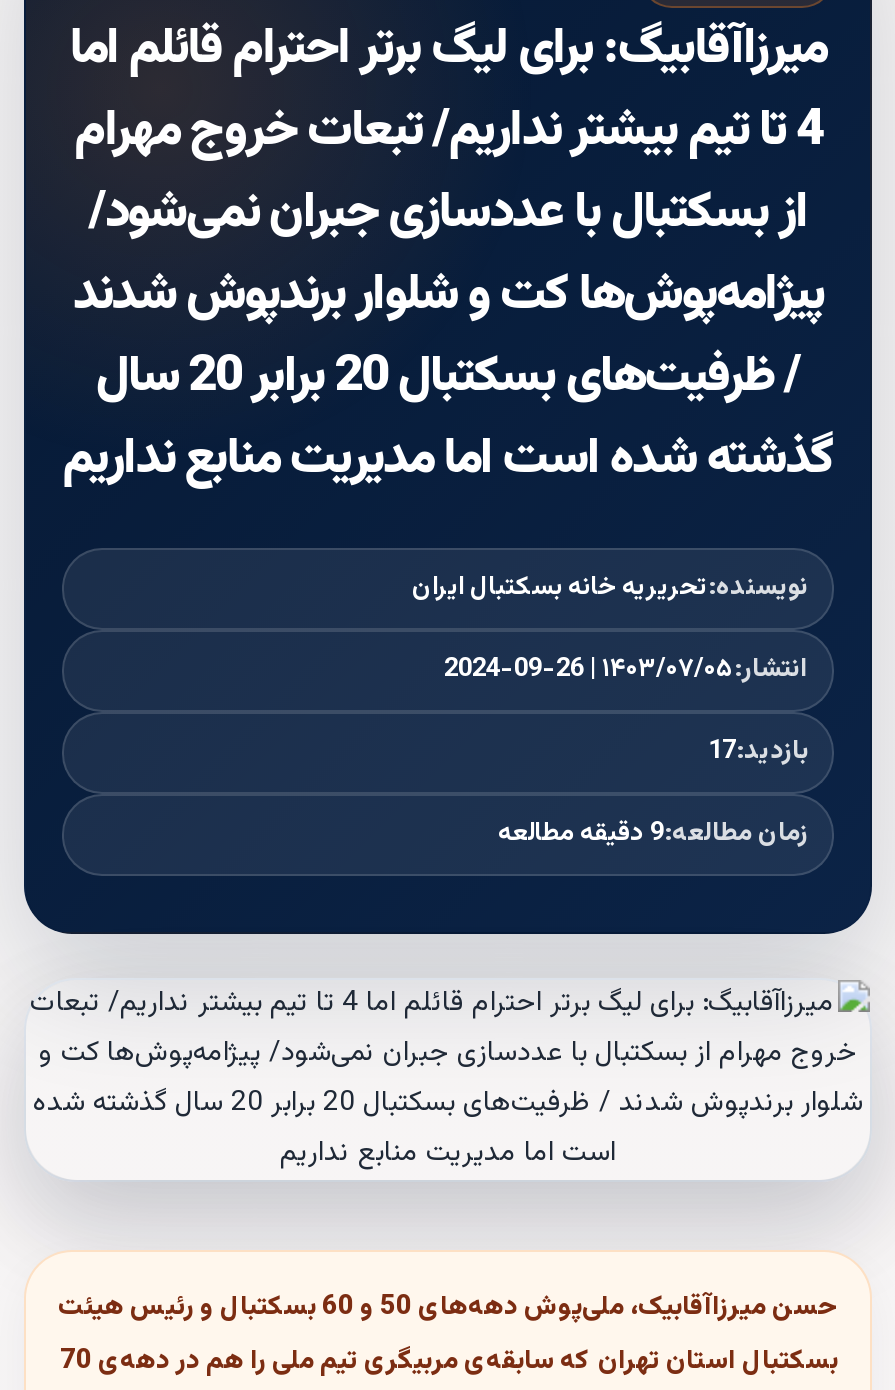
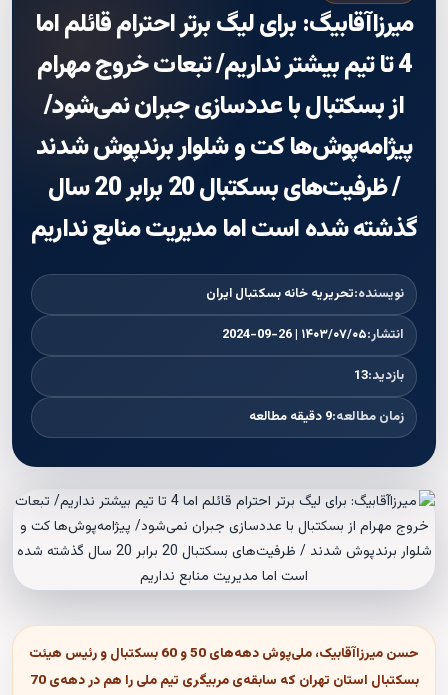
[708,732,808,772] بازدید:17 -> [354,366,404,386] بازدید:13

